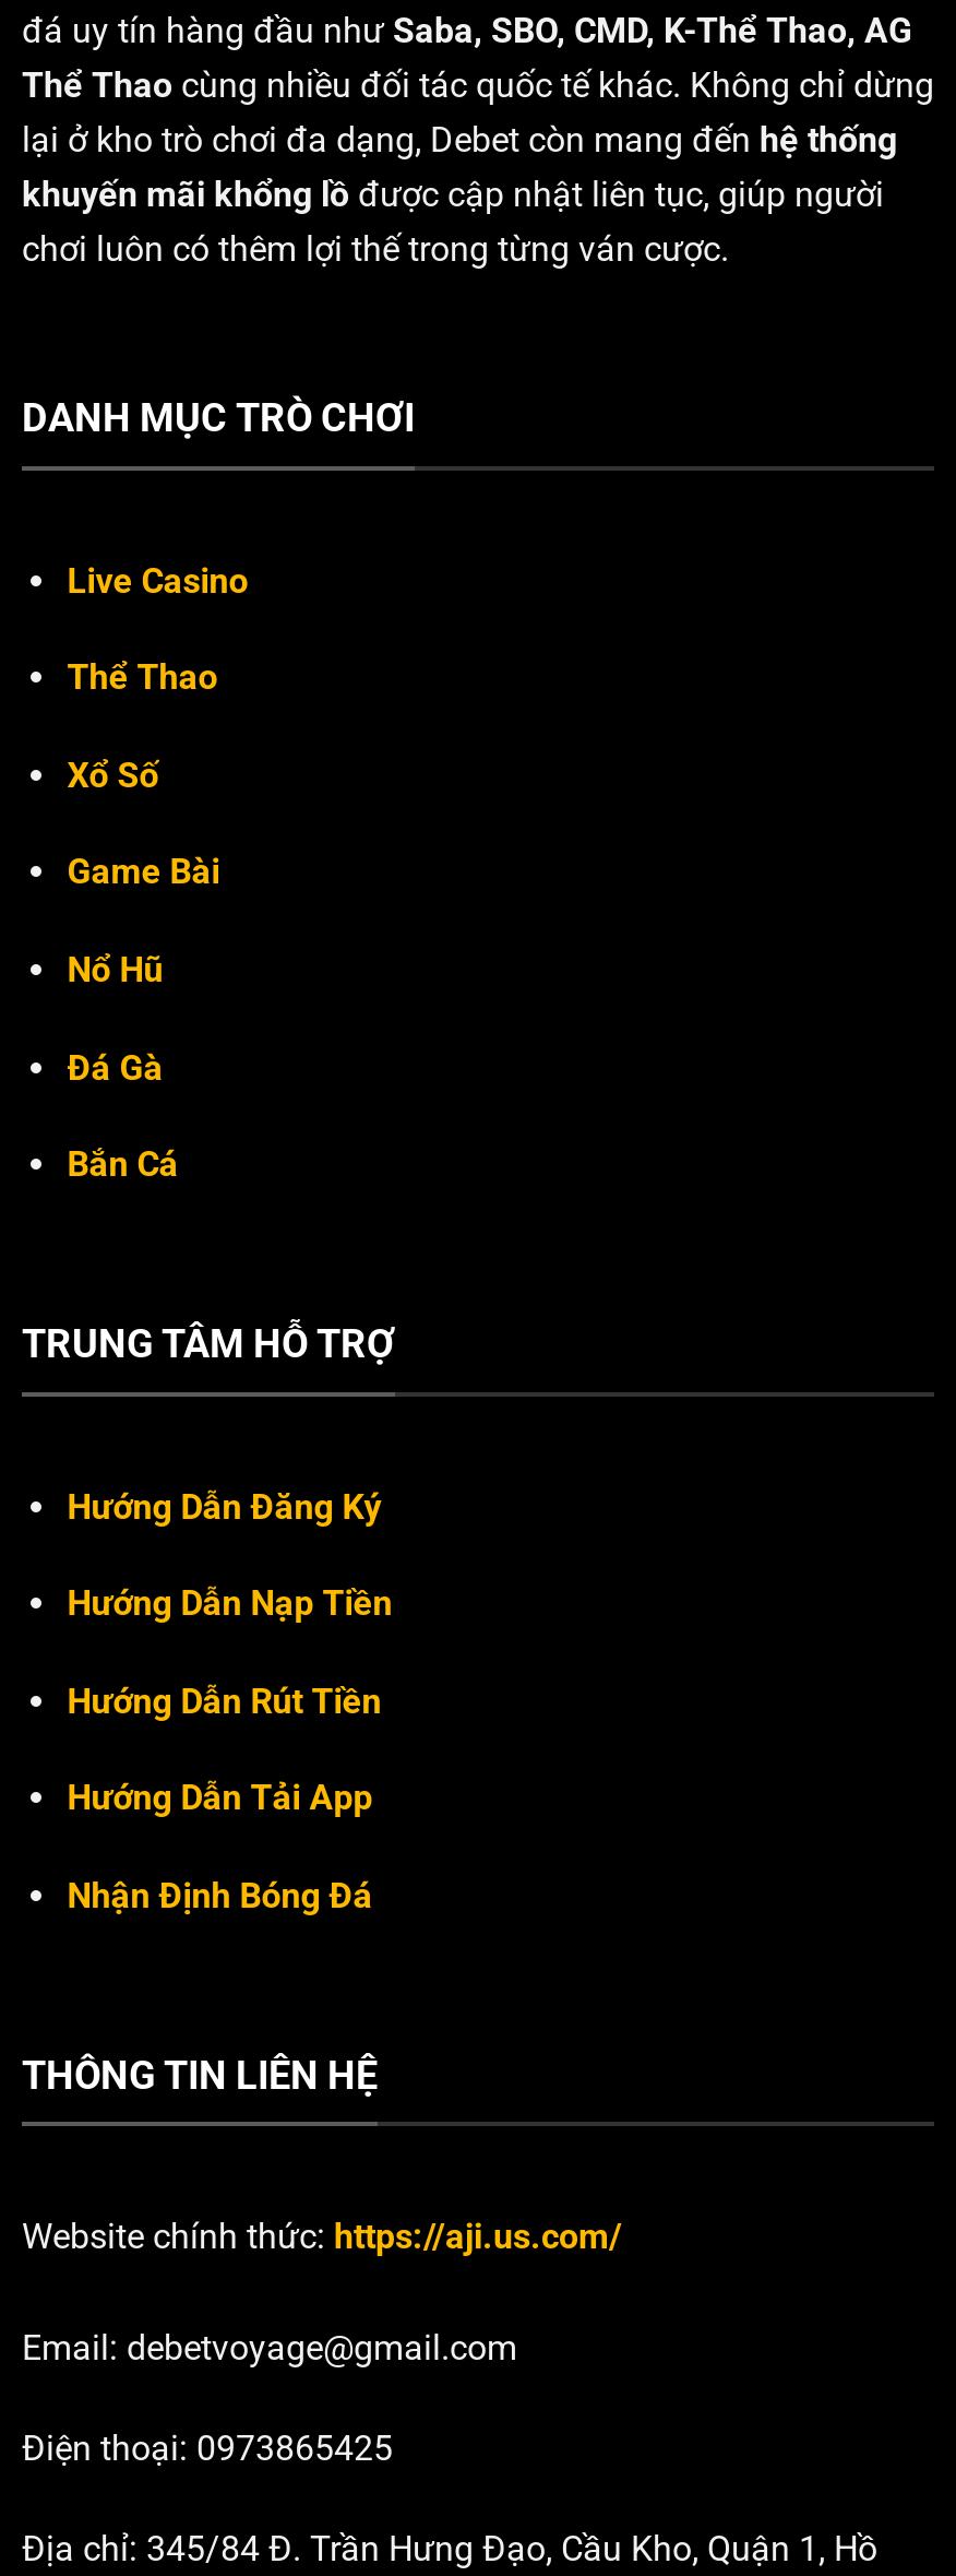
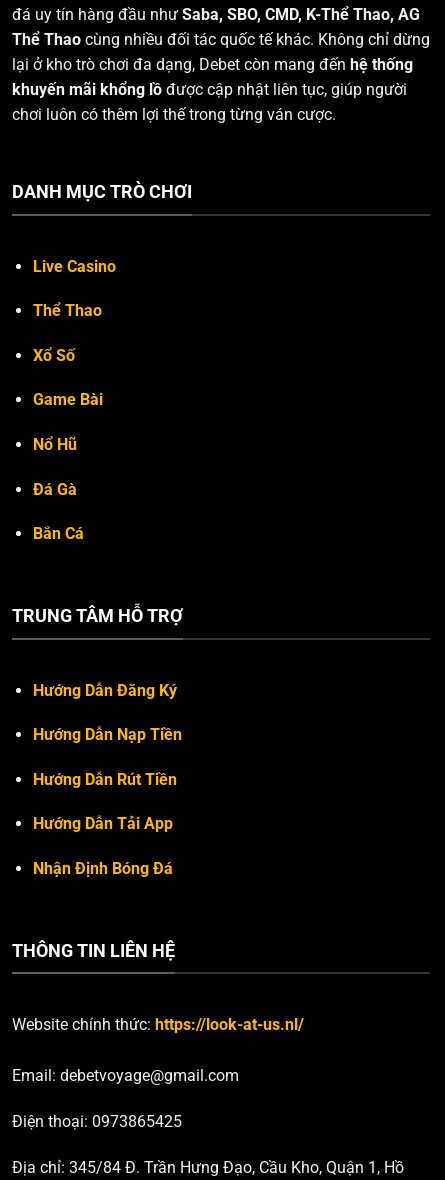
[22,2216,622,2258] Website chính thức: https://aji.us.com/ -> [12,1015,304,1034] Website chính thức: https://look-at-us.nl/

